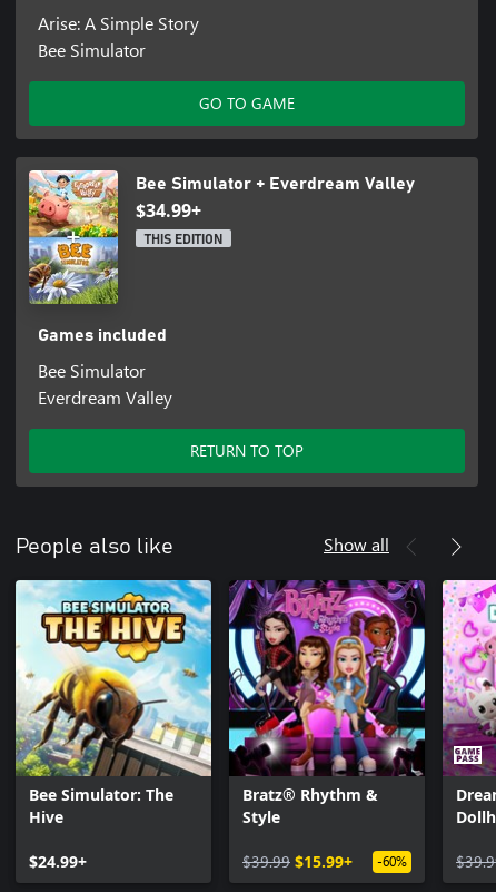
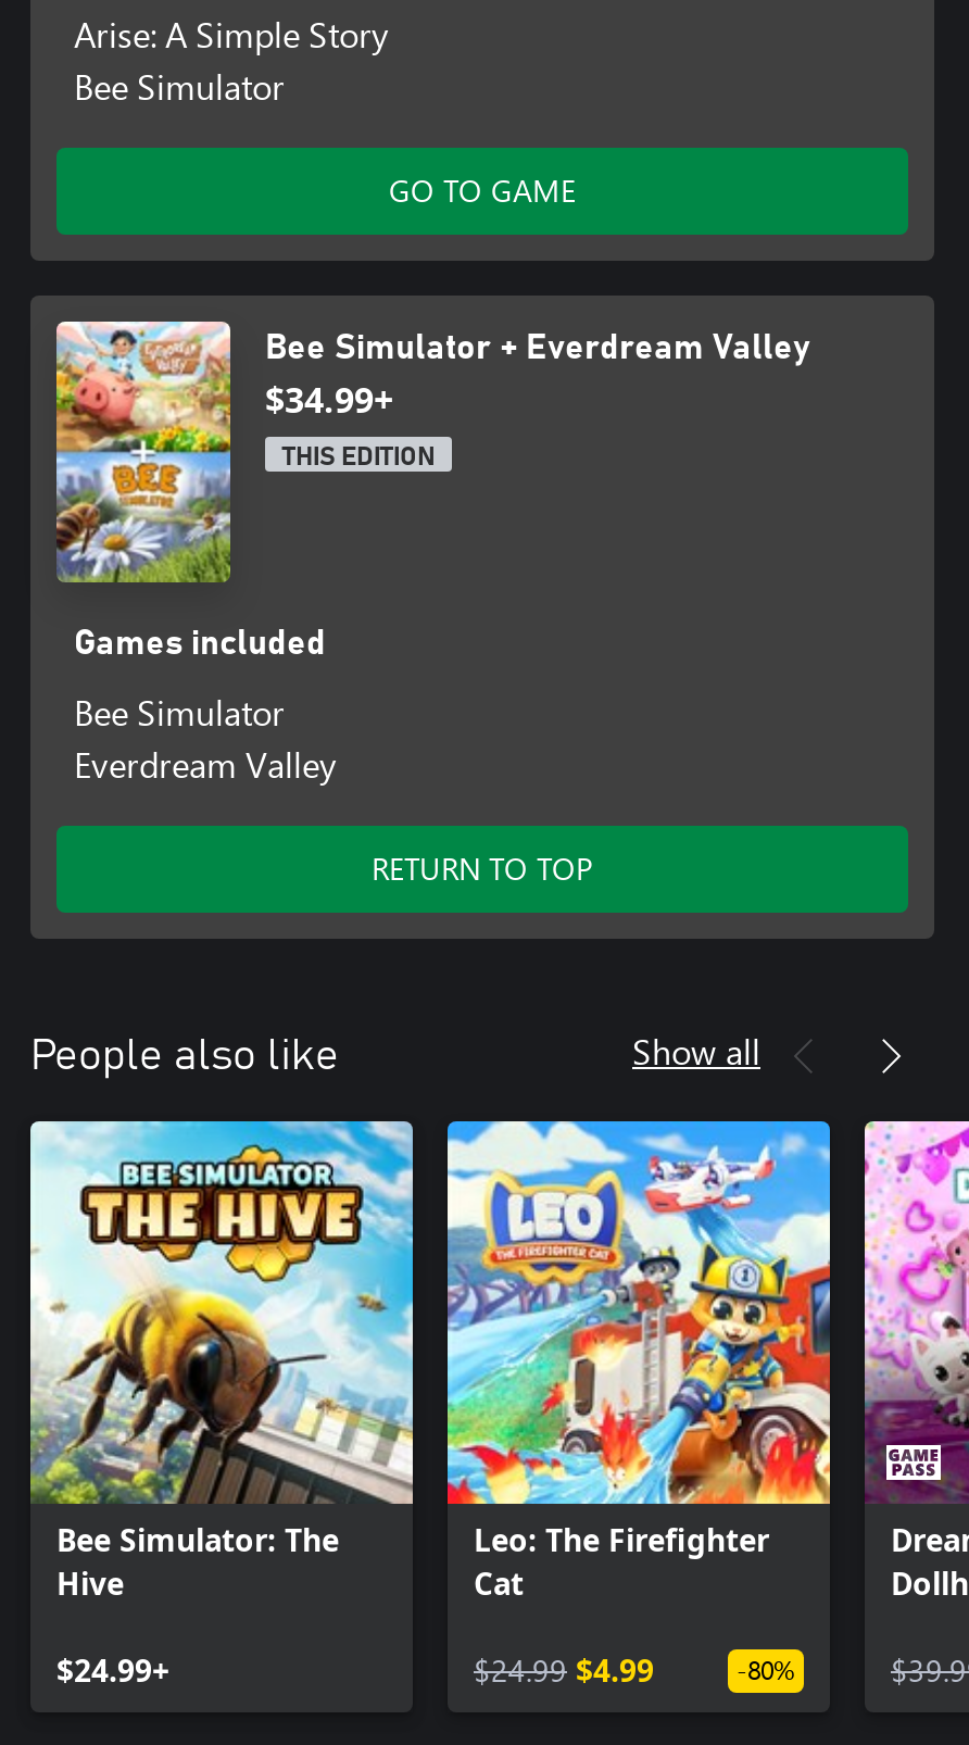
[228,580,426,828] [image] | Bratz® Rhythm & | Style -> [445,1119,832,1604] [image] | Leo: The Firefighter | Cat
[242,851,407,872] $39.99 $15.99+ | -60% -> [474,1650,795,1691] $24.99 $4.99 | -80%

